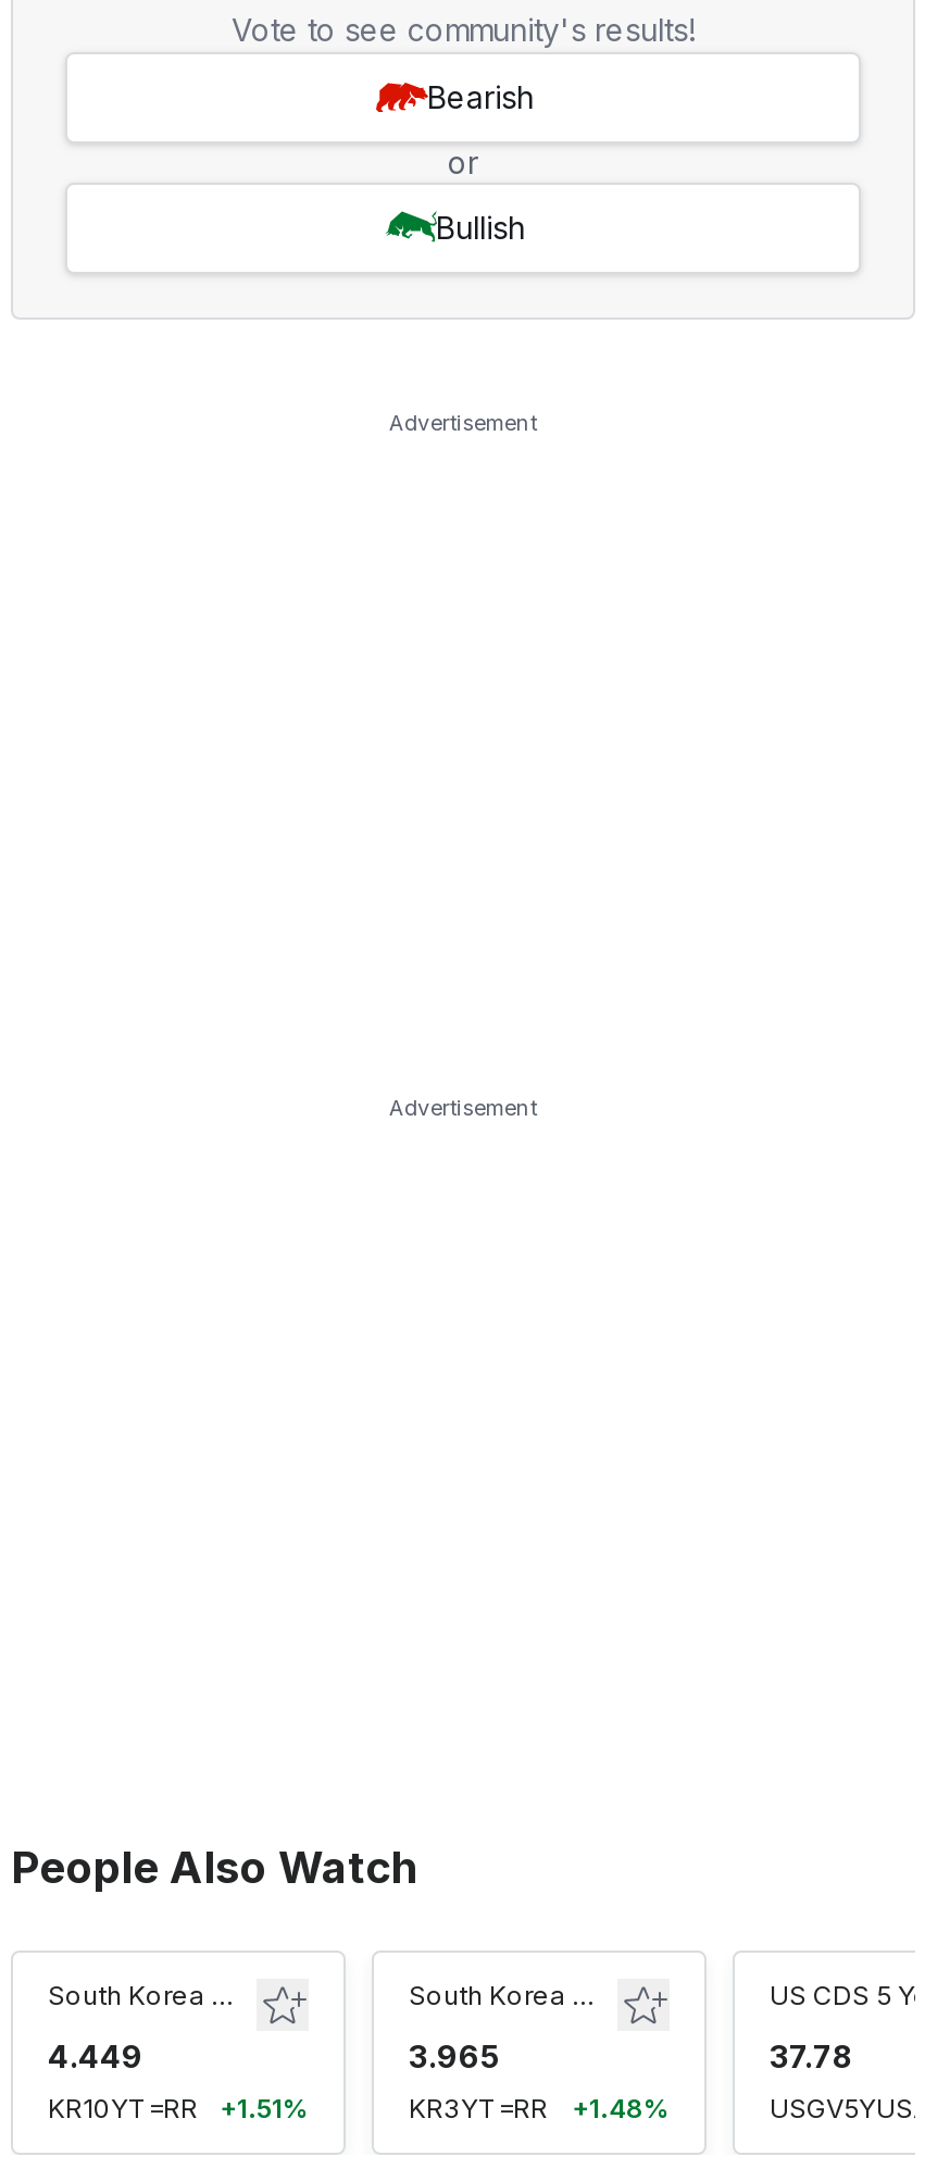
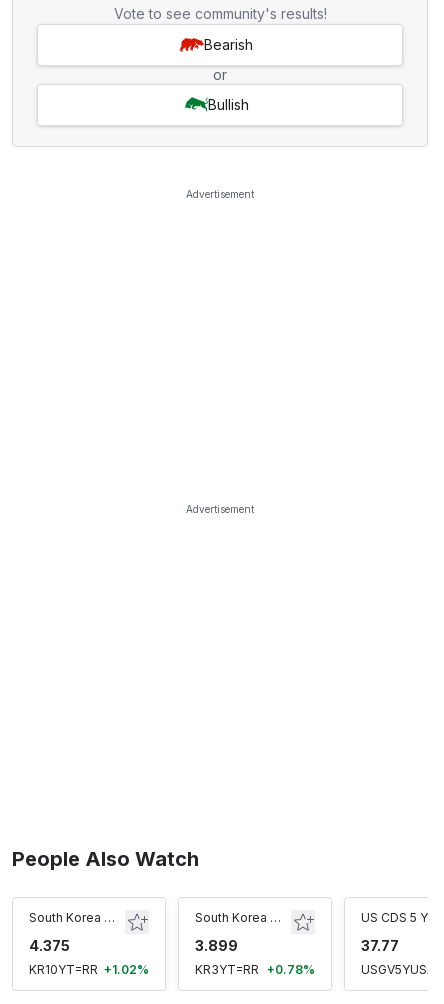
[48,2037,143,2074] 4.449 -> [29,937,70,954] 4.375
[409,2037,500,2074] 3.965 -> [195,937,238,954] 3.899
[770,2037,854,2074] 37.78 -> [361,937,399,954] 37.77
[48,2091,309,2124] KR10YT=RR | +1.51% -> [29,962,149,977] KR10YT=RR +1.02%
[409,2091,670,2124] KR3YT=RR | +1.48% -> [195,962,315,977] KR3YT=RR +0.78%

